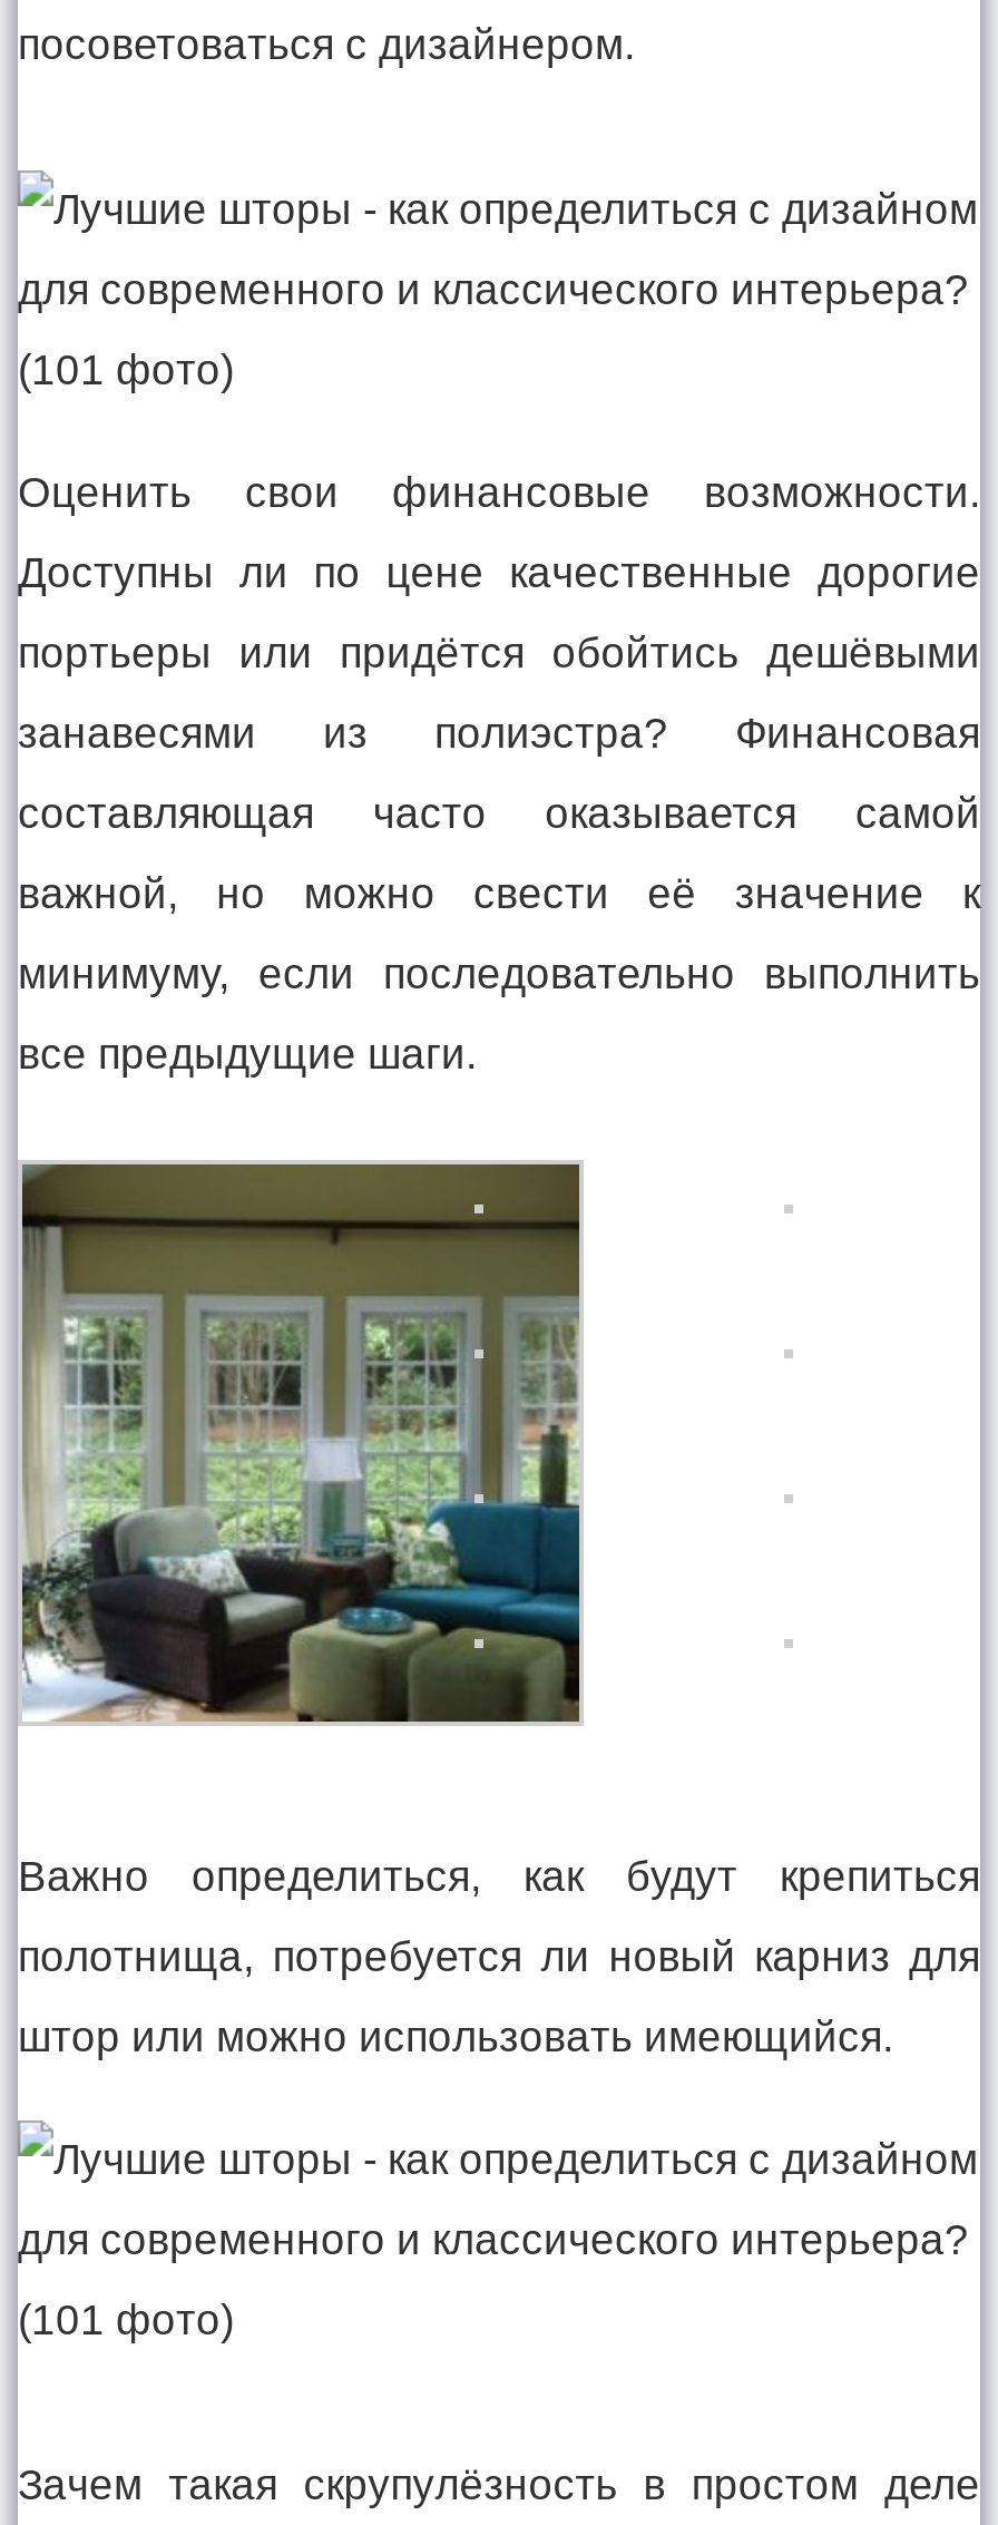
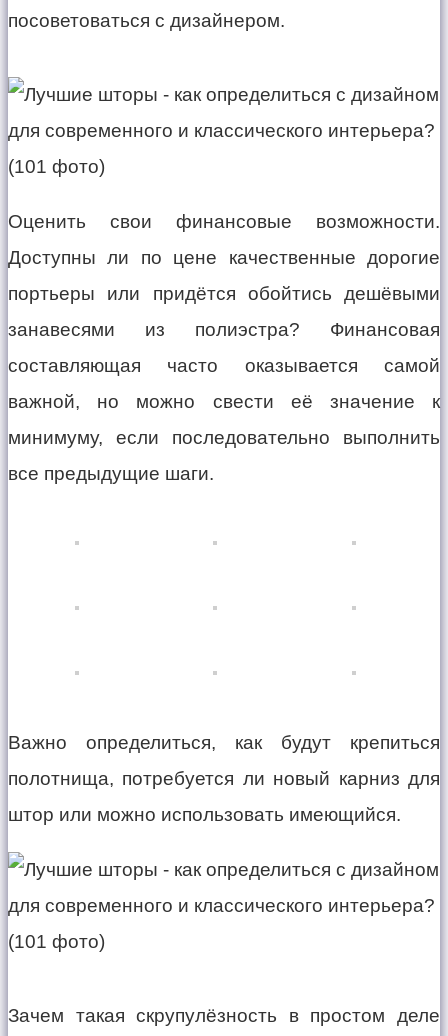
[20,1160,584,1726] [image] -> none

